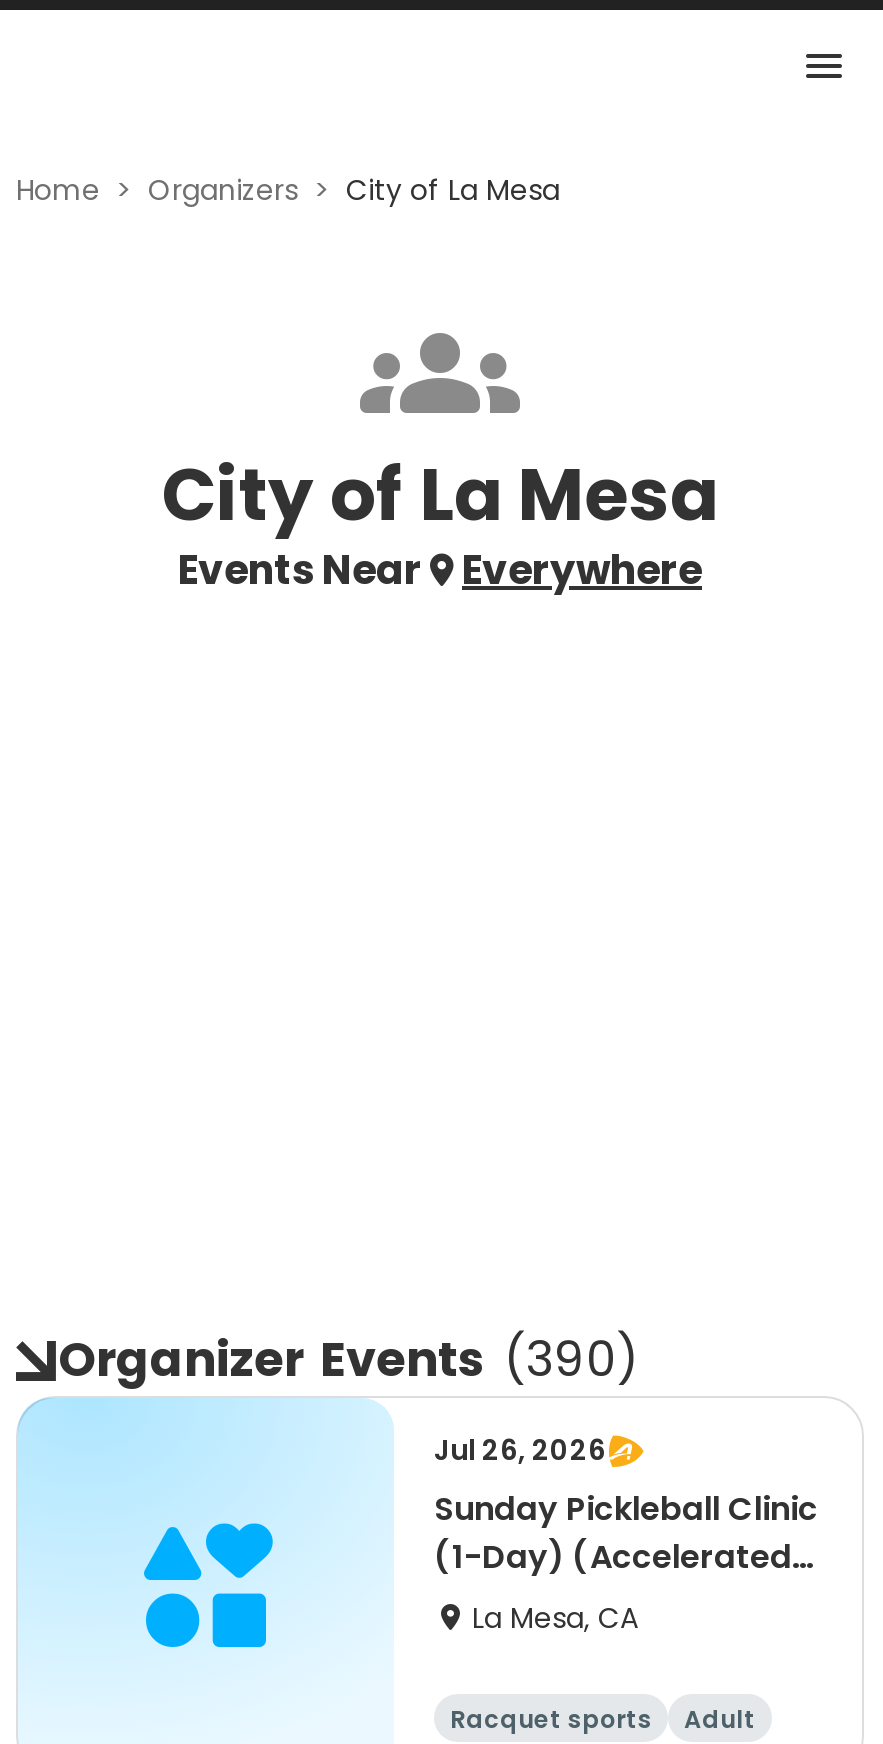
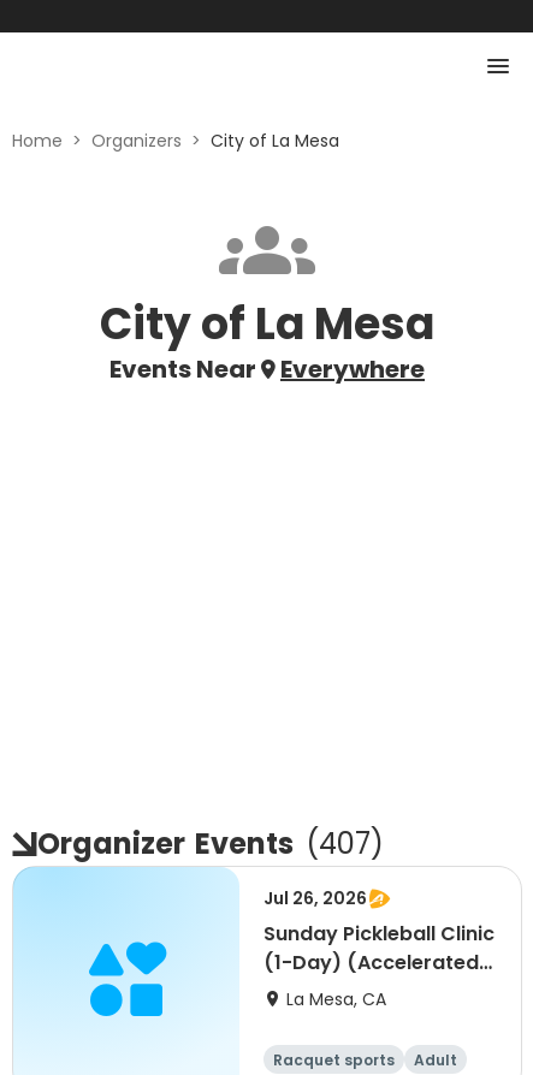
[58,1326,638,1392] Organizer Events (390) -> [37,824,384,863] Organizer Events (407)

